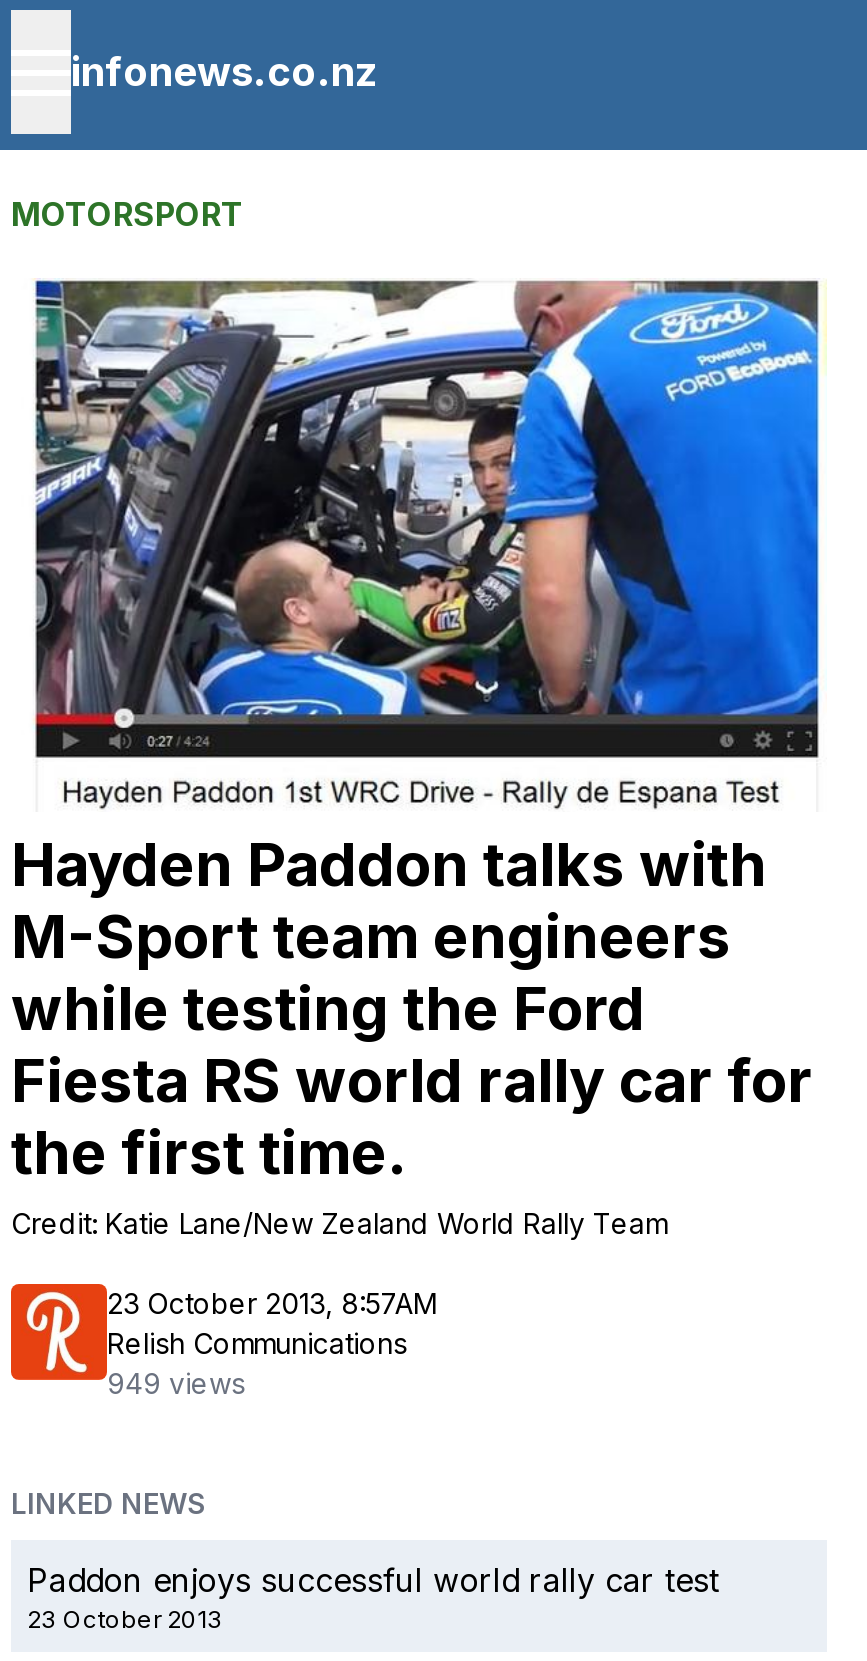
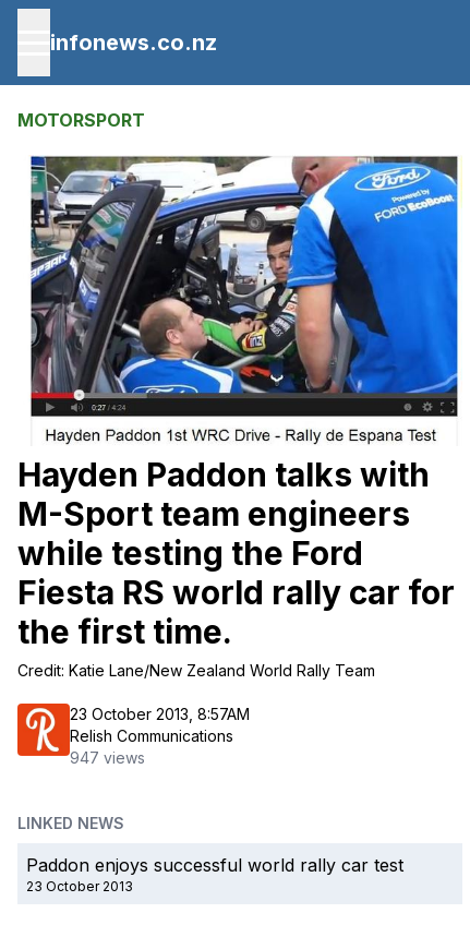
[107,1366,245,1400] 949 views -> [70,749,145,767] 947 views

